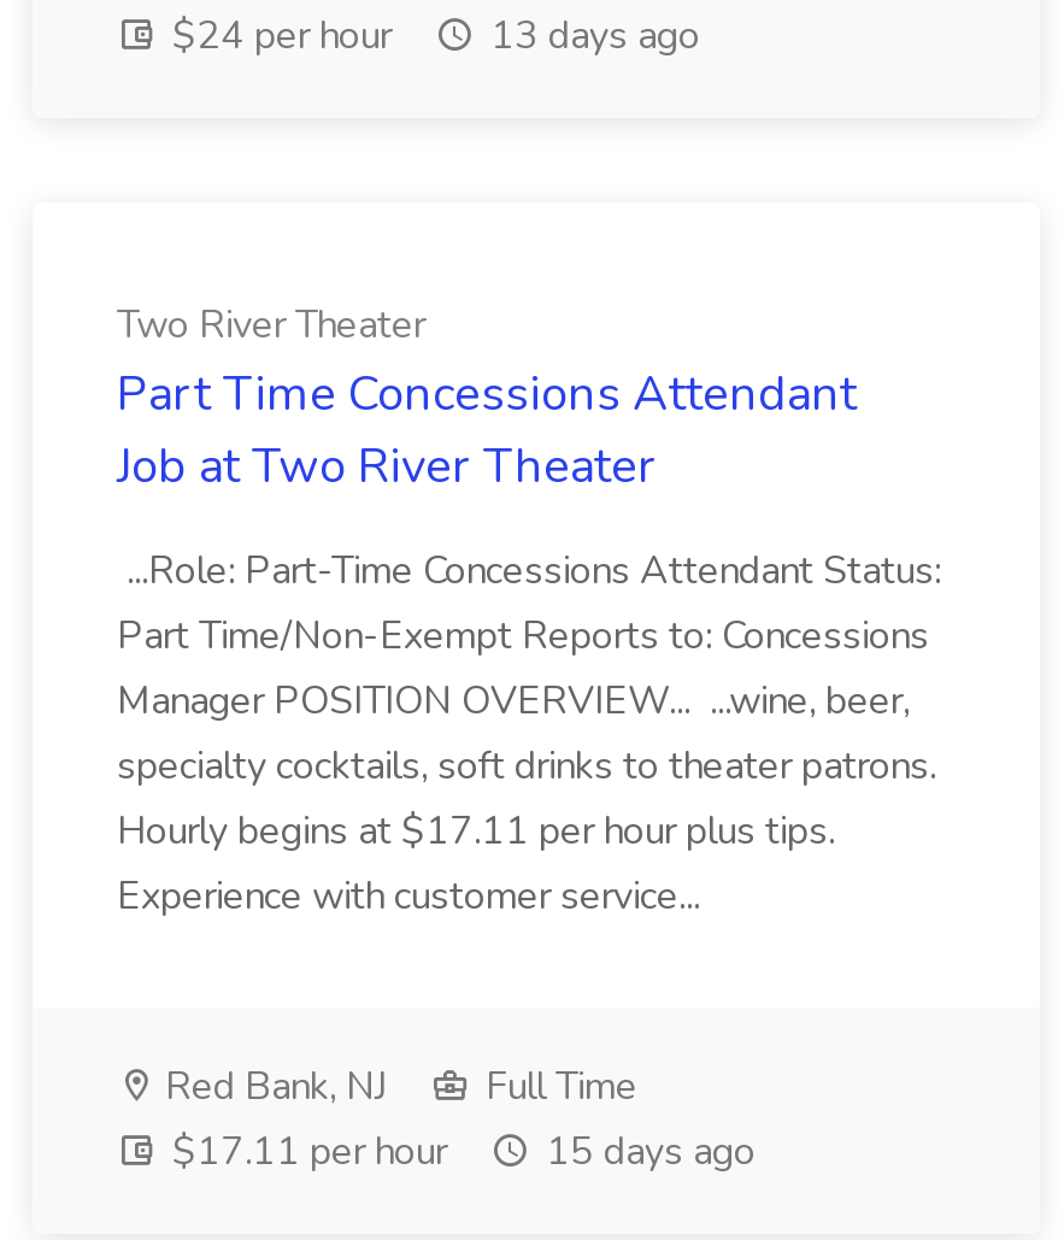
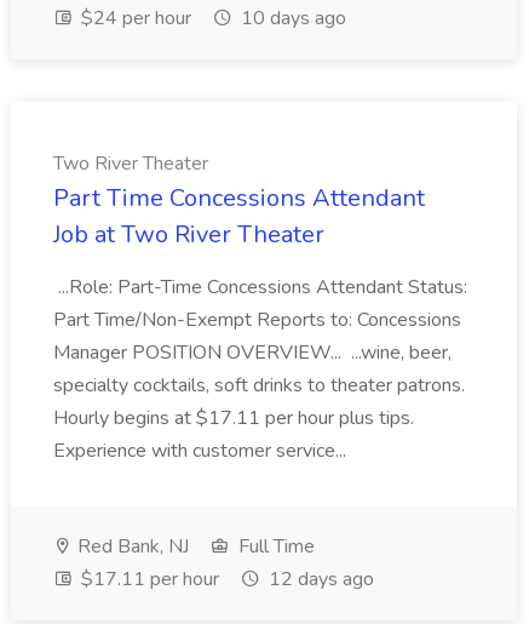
[163,10,700,63] $24 per hour 13 days ago -> [76,5,346,32] $24 per hour 10 days ago
[163,1126,756,1179] $17.11 per hour 15 days ago -> [76,566,374,592] $17.11 per hour 12 days ago

